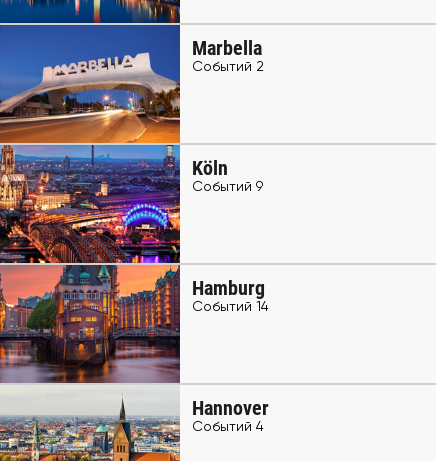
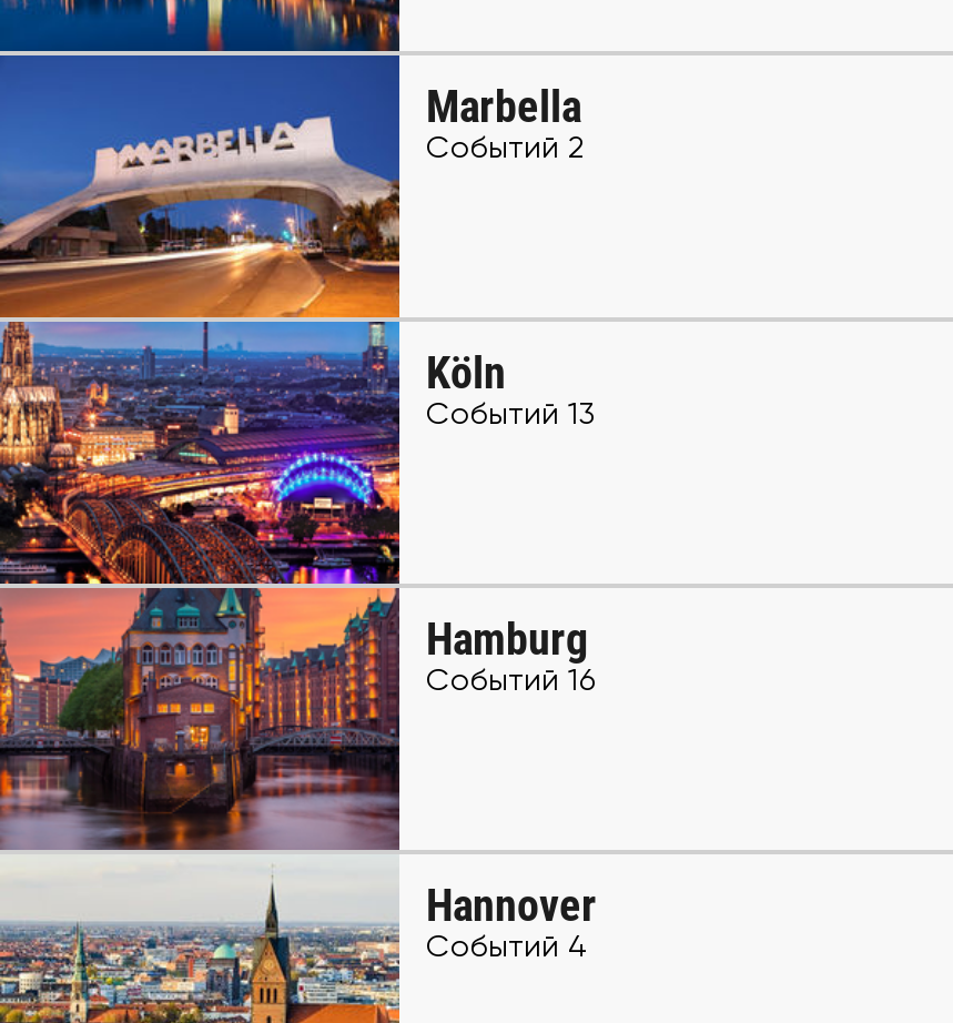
[192,180,263,194] Событий 9 -> [426,399,597,431] Событий 13
[192,300,269,314] Событий 14 -> [426,666,595,697] Событий 16

